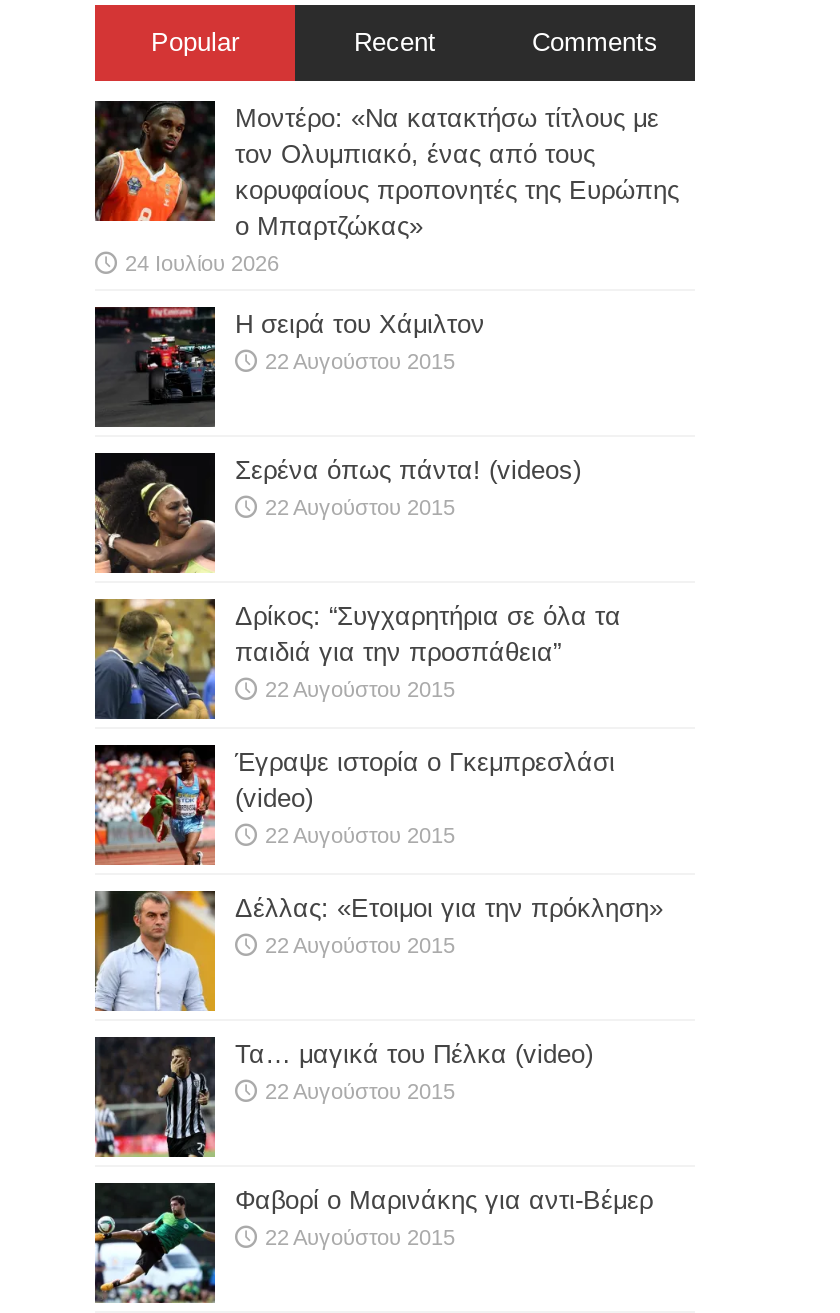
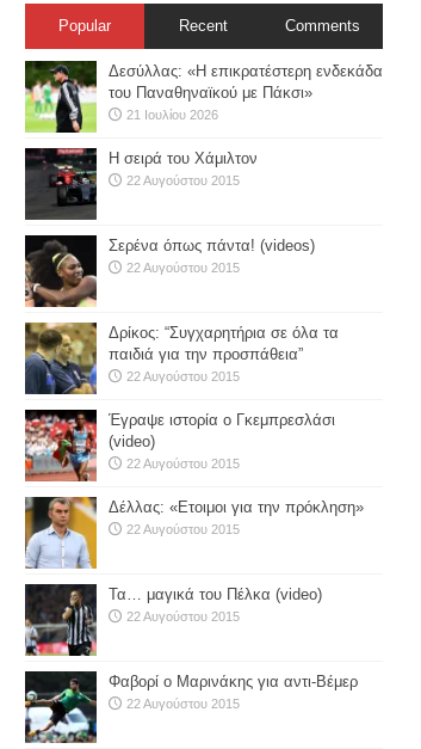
[93,101,679,274] [image] | Μοντέρο: «Να κατακτήσω τίτλους με | τον Ολυμπιακό, ένας από τους | κορυφαίους προπονητές της Ευρώπης | ο Μπαρτζώκας» | 24 Ιουλίου 2026 -> [24,61,383,133] [image] | Δεσύλλας: «Η επικρατέστερη ενδεκάδα | του Παναθηναϊκού με Πάκσι» | 21 Ιουλίου 2026

